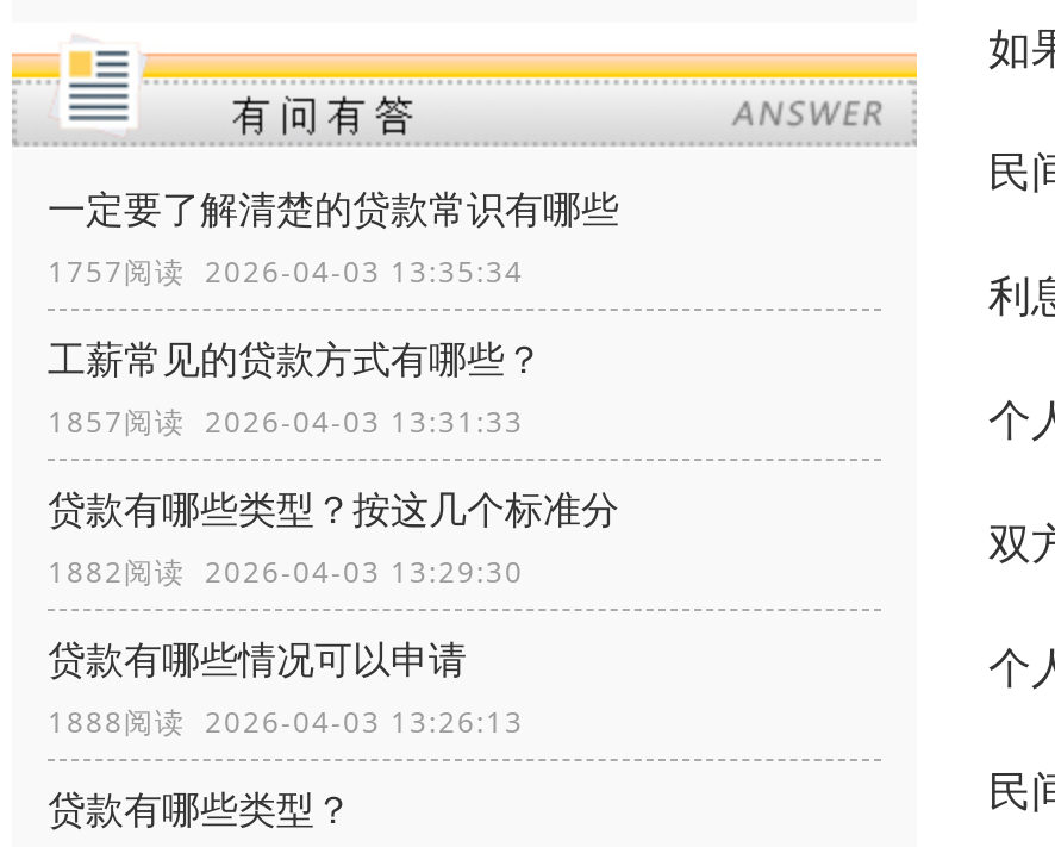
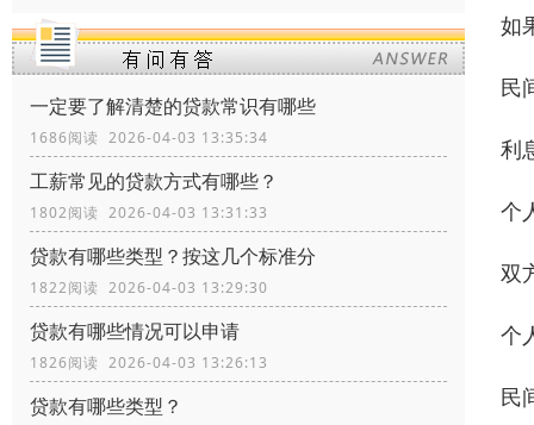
[48,252,524,292] 1757阅读 2026-04-03 13:35:34 -> [30,128,268,148] 1686阅读 2026-04-03 13:35:34
[48,402,524,442] 1857阅读 2026-04-03 13:31:33 -> [30,203,268,223] 1802阅读 2026-04-03 13:31:33
[48,552,524,593] 1882阅读 2026-04-03 13:29:30 -> [30,278,268,298] 1822阅读 2026-04-03 13:29:30
[48,702,524,743] 1888阅读 2026-04-03 13:26:13 -> [30,353,268,373] 1826阅读 2026-04-03 13:26:13

